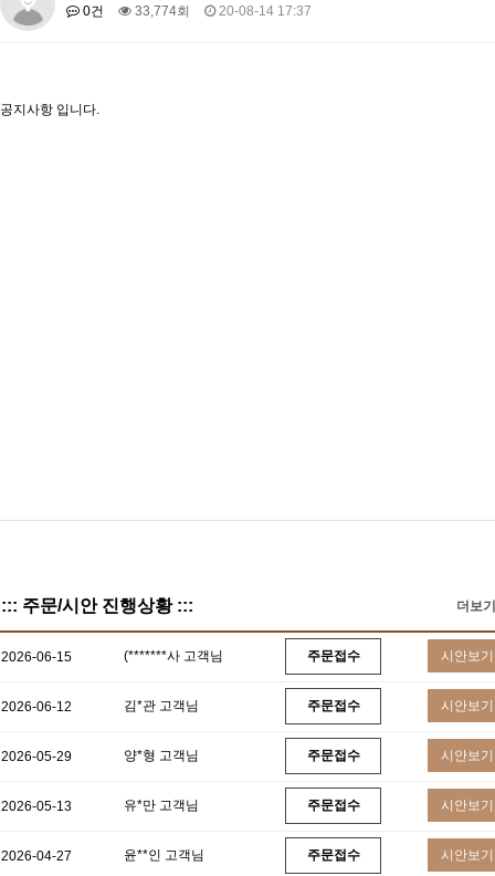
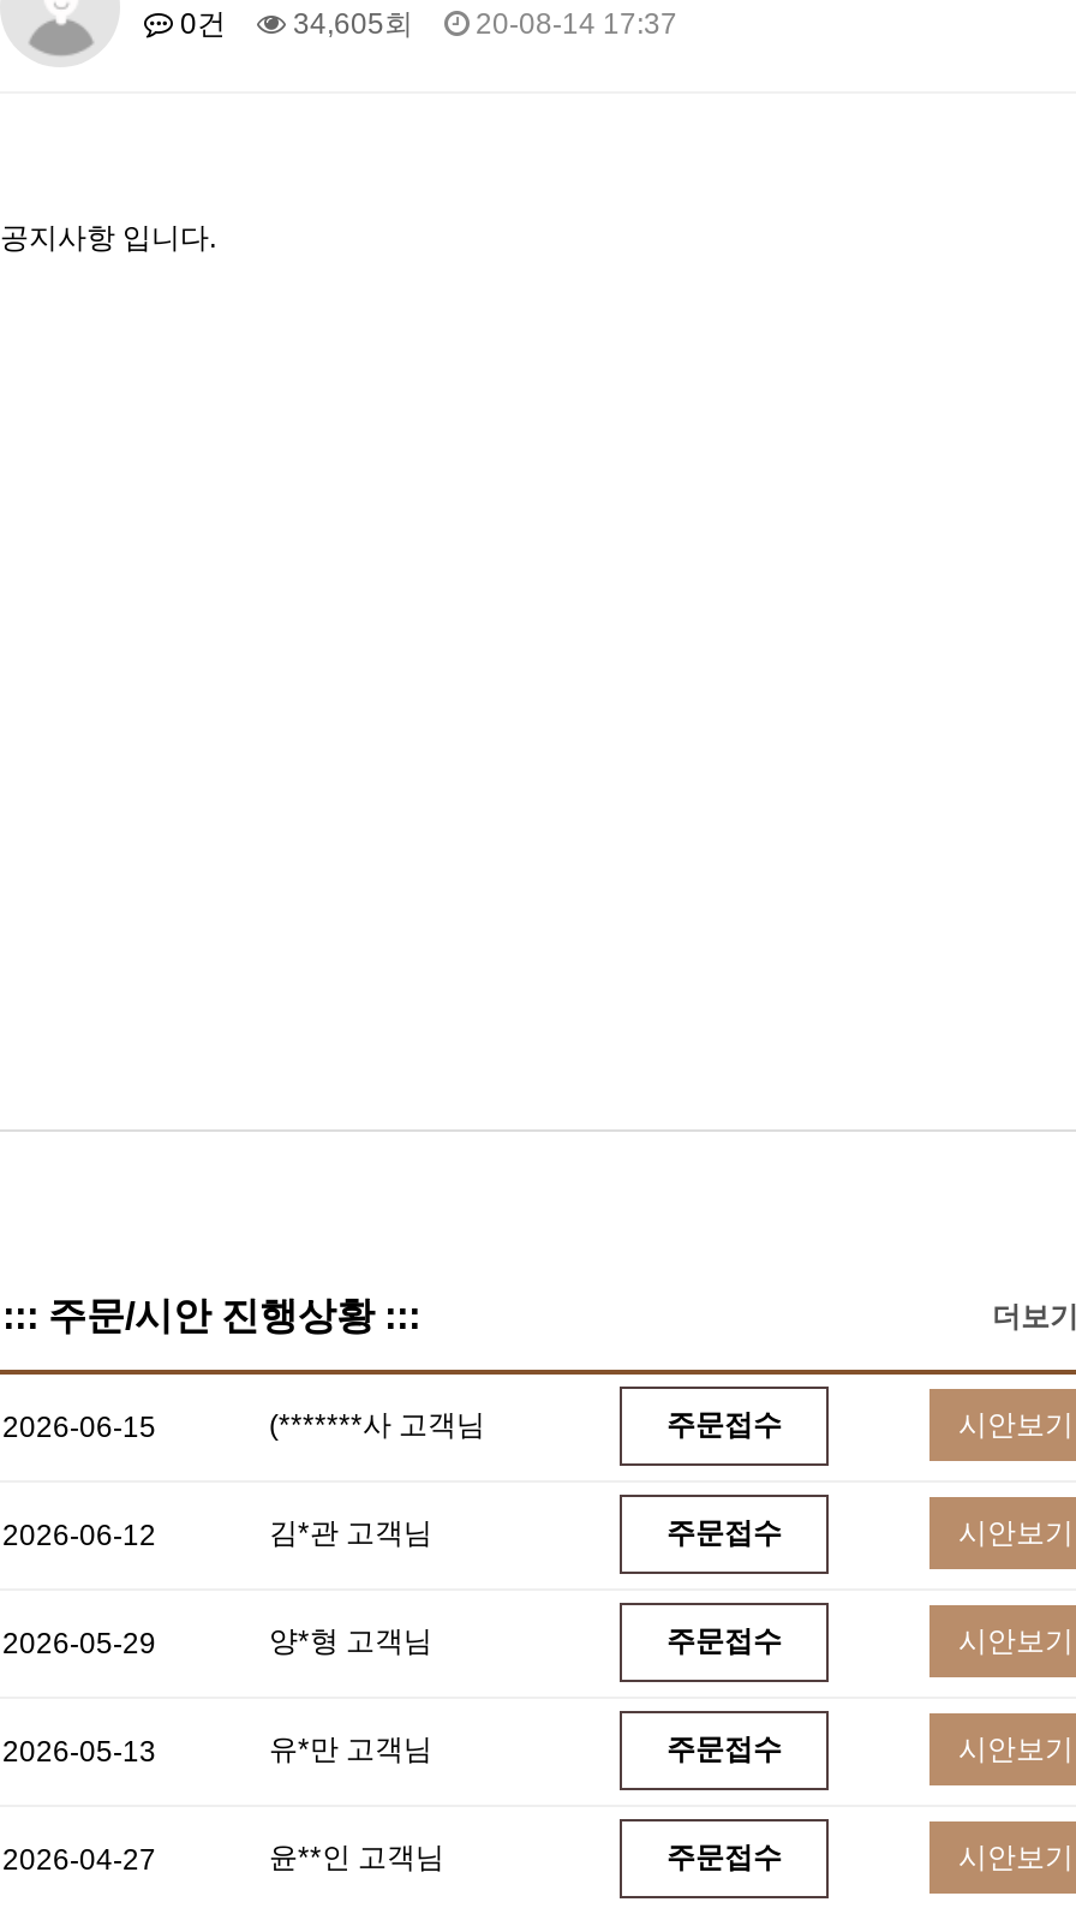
[80,3,312,19] 0건 33,774회 20-08-14 17:37 -> [173,7,677,41] 0건 34,605회 20-08-14 17:37

